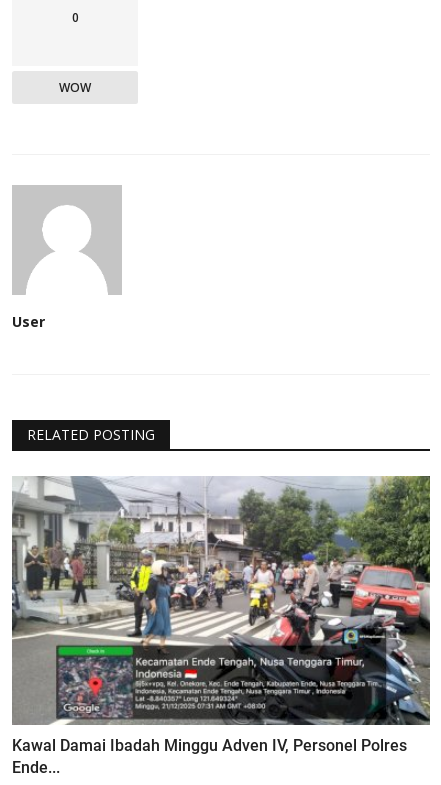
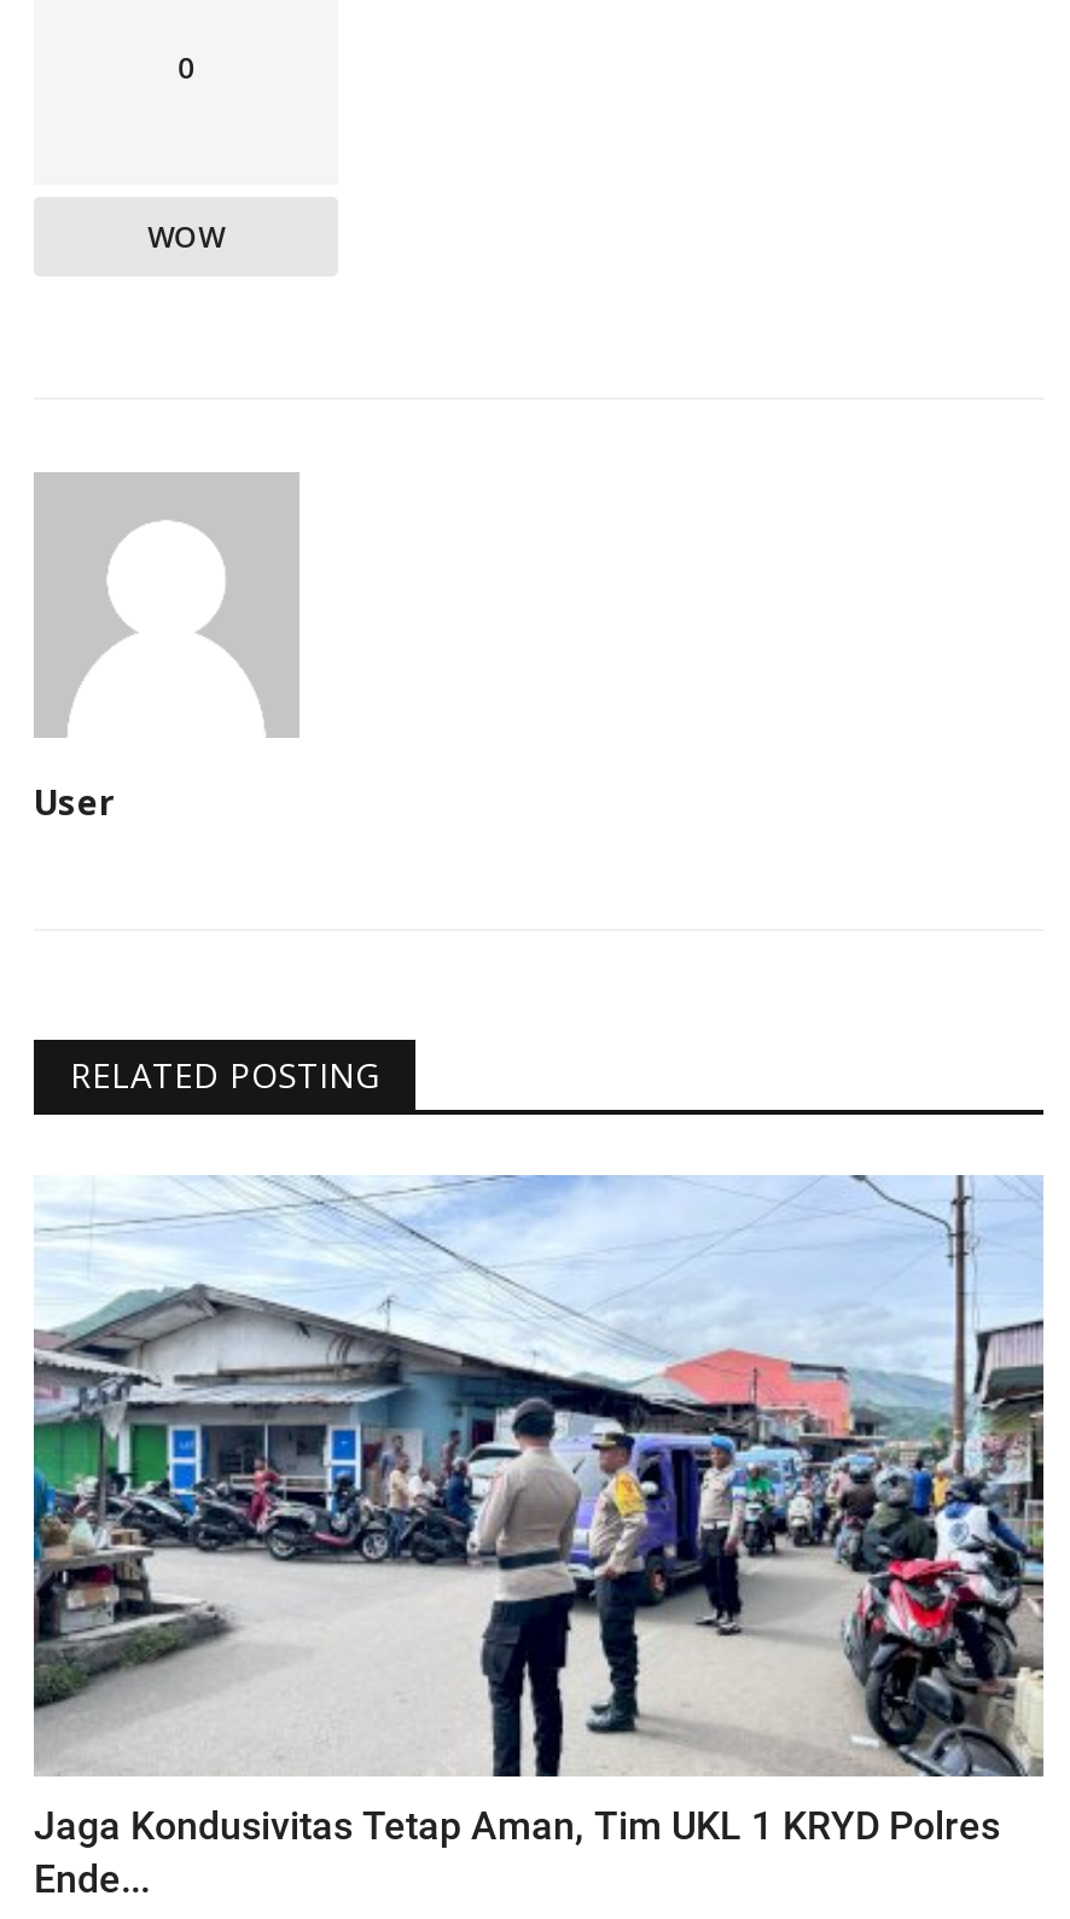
[11,475,431,755] [image] | Kawal Damai Ibadah Minggu Adven IV, Personel Polres -> [34,1175,1046,1848] [image] | Jaga Kondusivitas Tetap Aman, Tim UKL 1 KRYD Polres

